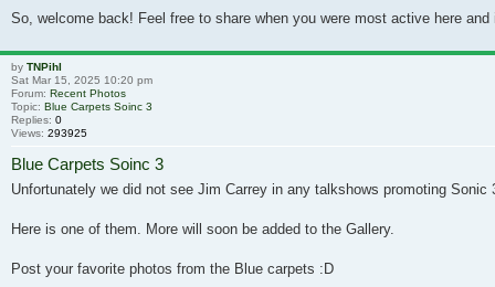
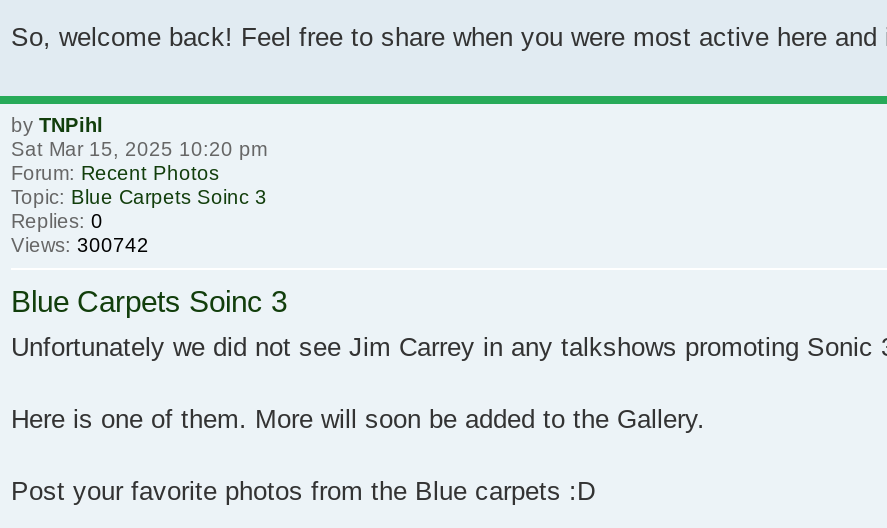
[11,127,87,139] Views: 293925 -> [11,234,149,256] Views: 300742

